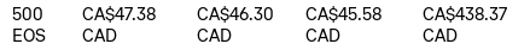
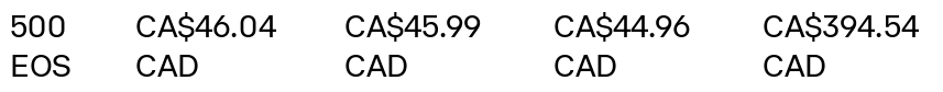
[82,3,156,24] CA$47.38 -> [135,5,276,45] CA$46.04
[197,3,274,24] CA$46.30 -> [344,5,481,45] CA$45.99
[305,3,382,24] CA$45.58 -> [553,5,690,45] CA$44.96
[423,3,507,24] CA$438.37 -> [763,5,919,45] CA$394.54

